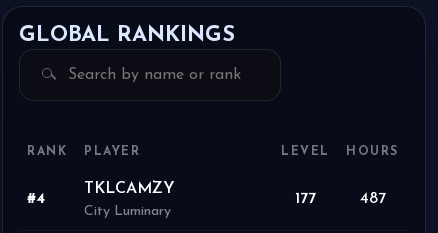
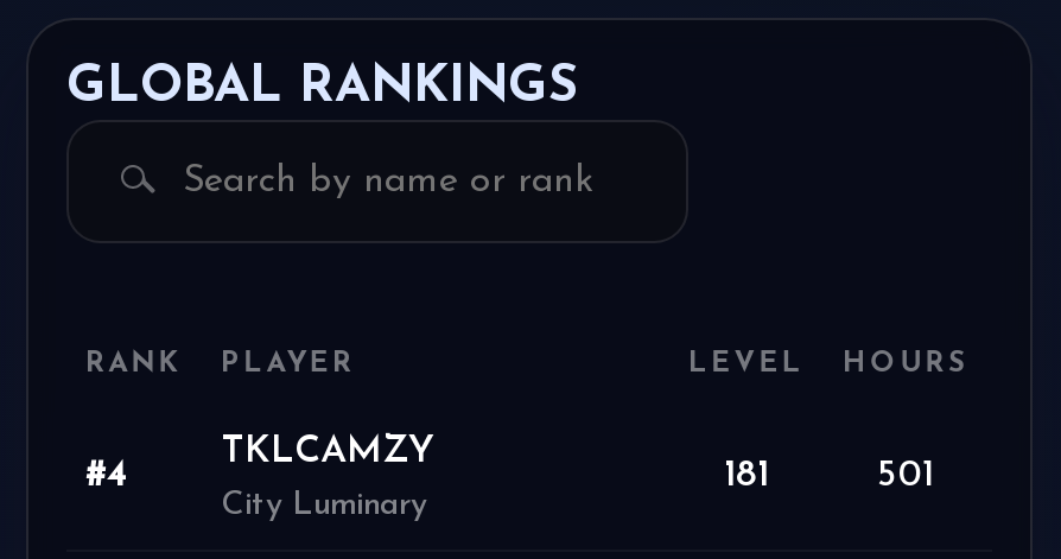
[295,190,316,206] 177 -> [724,456,769,494] 181
[359,190,385,206] 487 -> [877,456,934,494] 501

